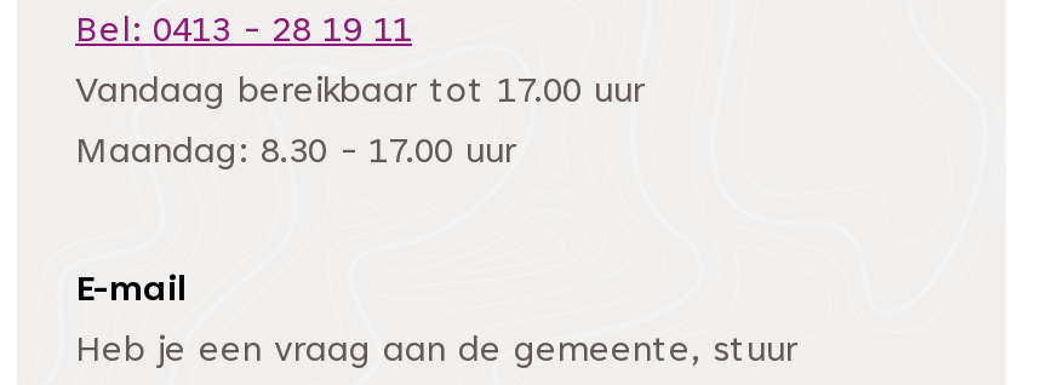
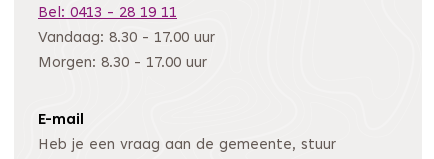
[75,75,645,111] Vandaag bereikbaar tot 17.00 uur -> [38,31,215,46] Vandaag: 8.30 - 17.00 uur
[75,136,516,172] Maandag: 8.30 - 17.00 uur -> [38,56,207,71] Morgen: 8.30 - 17.00 uur

